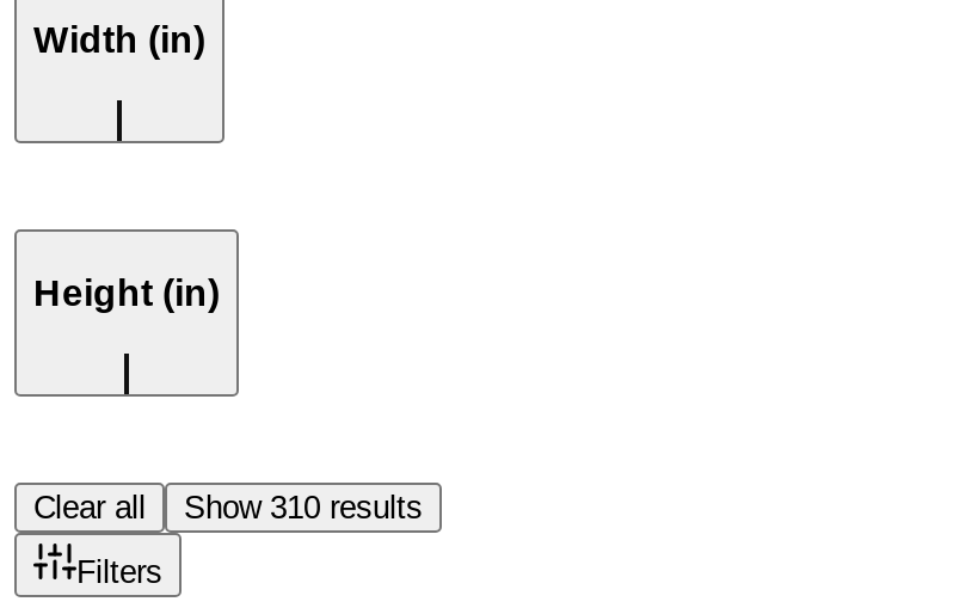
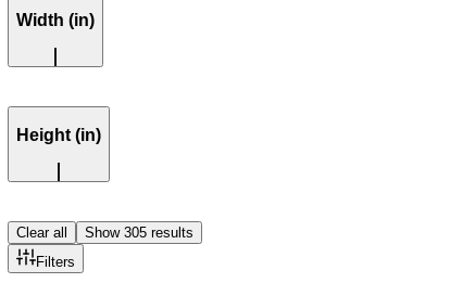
[33,490,423,526] Clear all Show 310 results -> [16,224,193,241] Clear all Show 305 results

